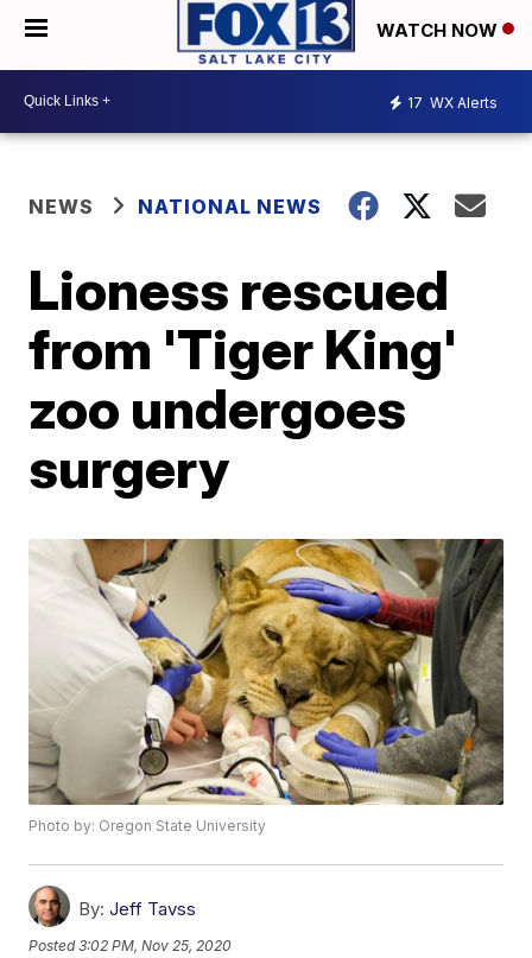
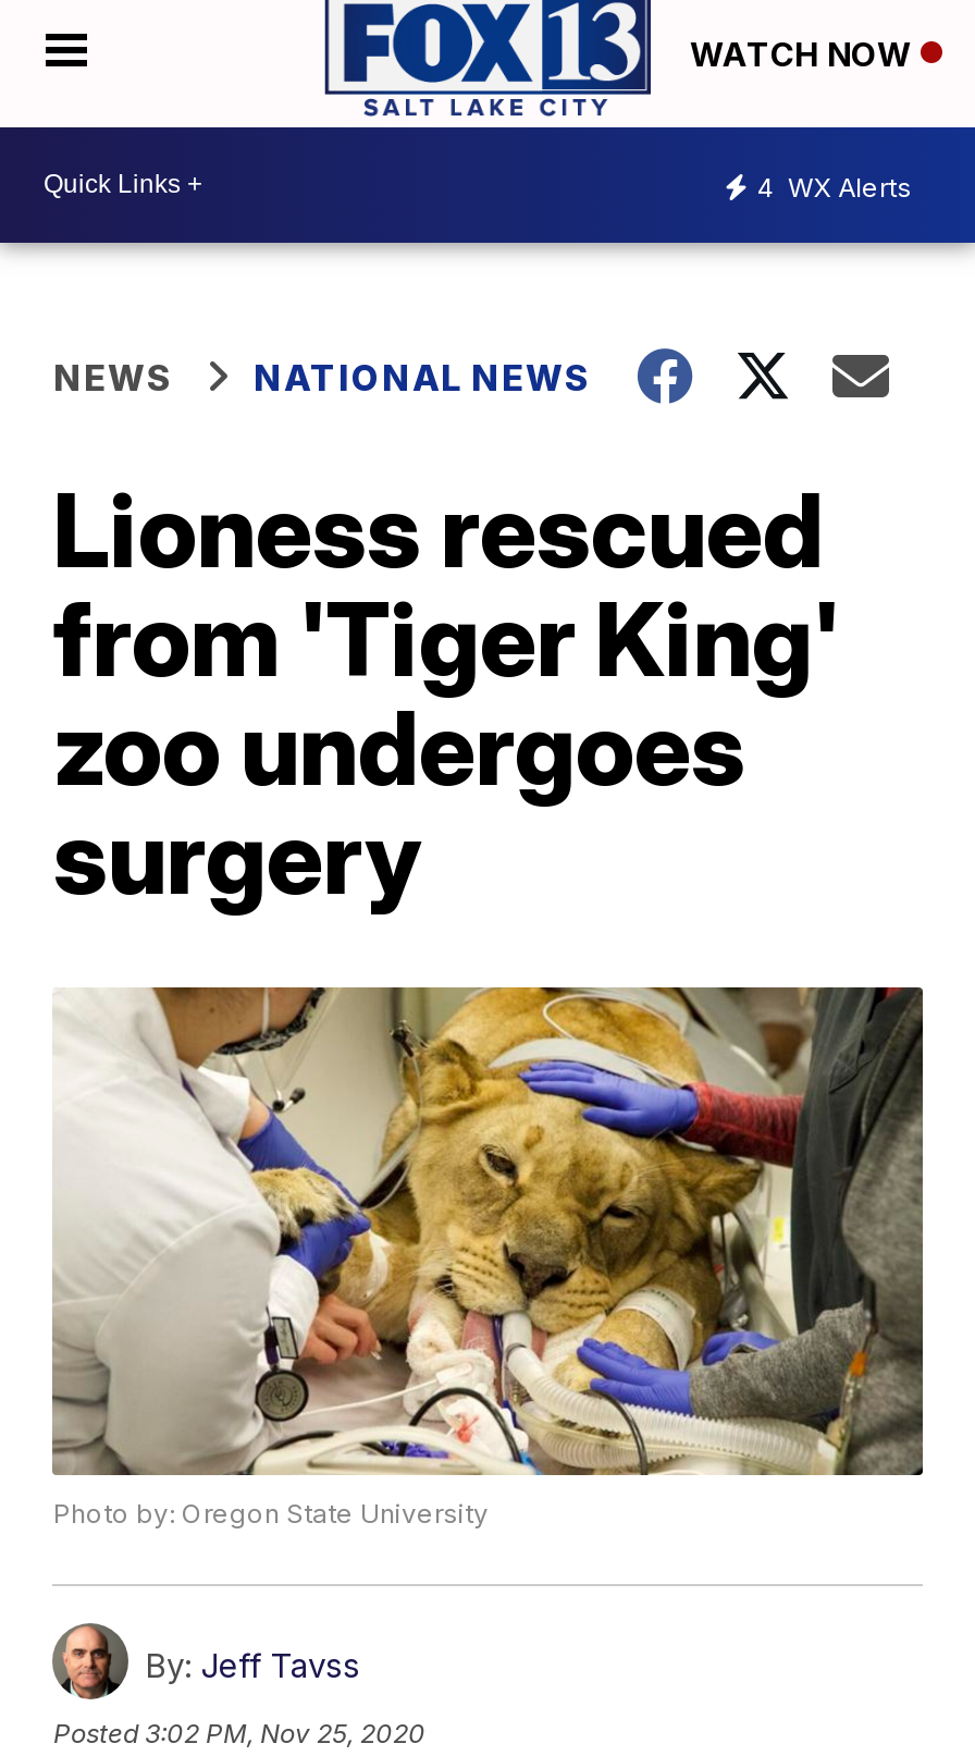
[407,94,498,112] 17 WX Alerts -> [757,171,912,204] 4 WX Alerts

